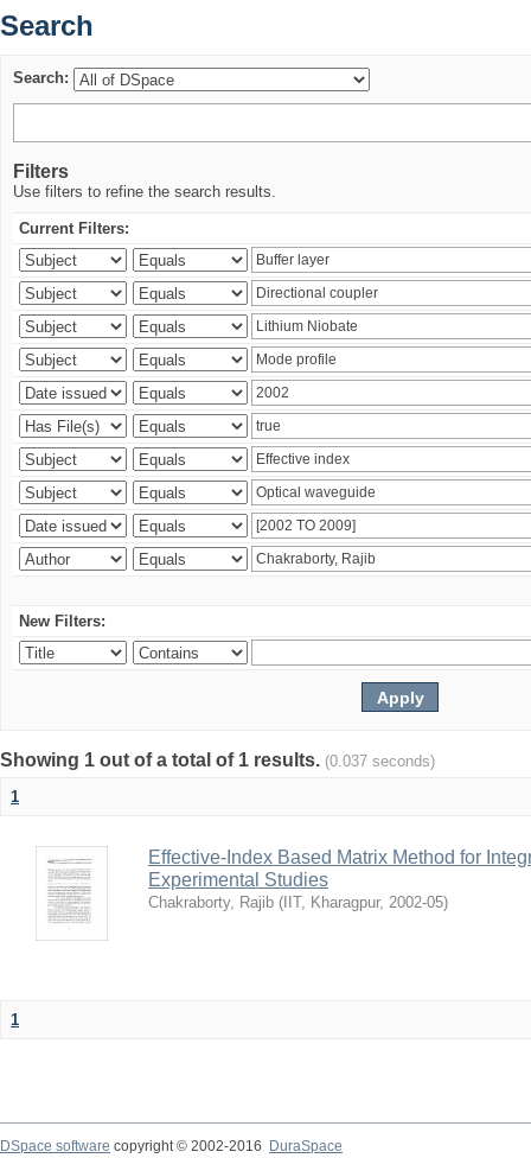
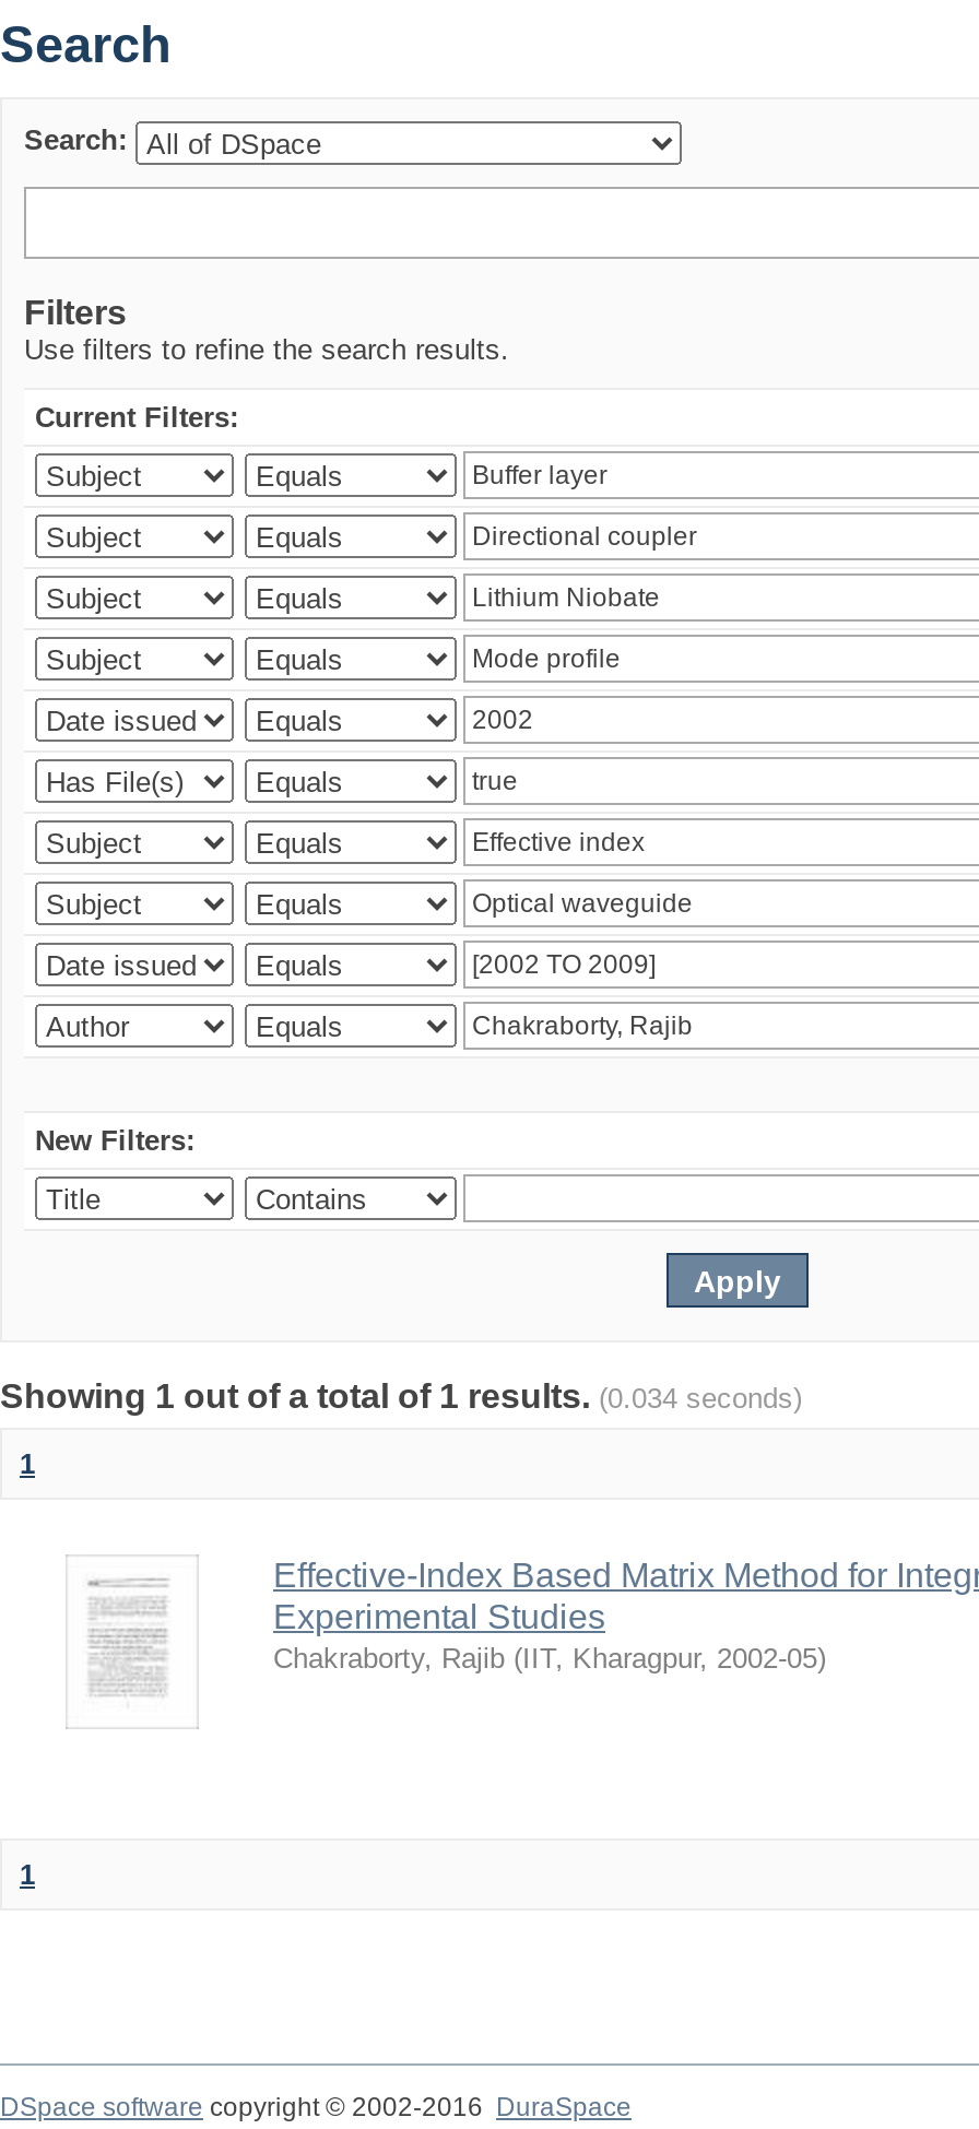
[0,750,435,770] Showing 1 out of a total of 1 results. (0.037 seconds) -> [0,1377,802,1415] Showing 1 out of a total of 1 results. (0.034 seconds)

